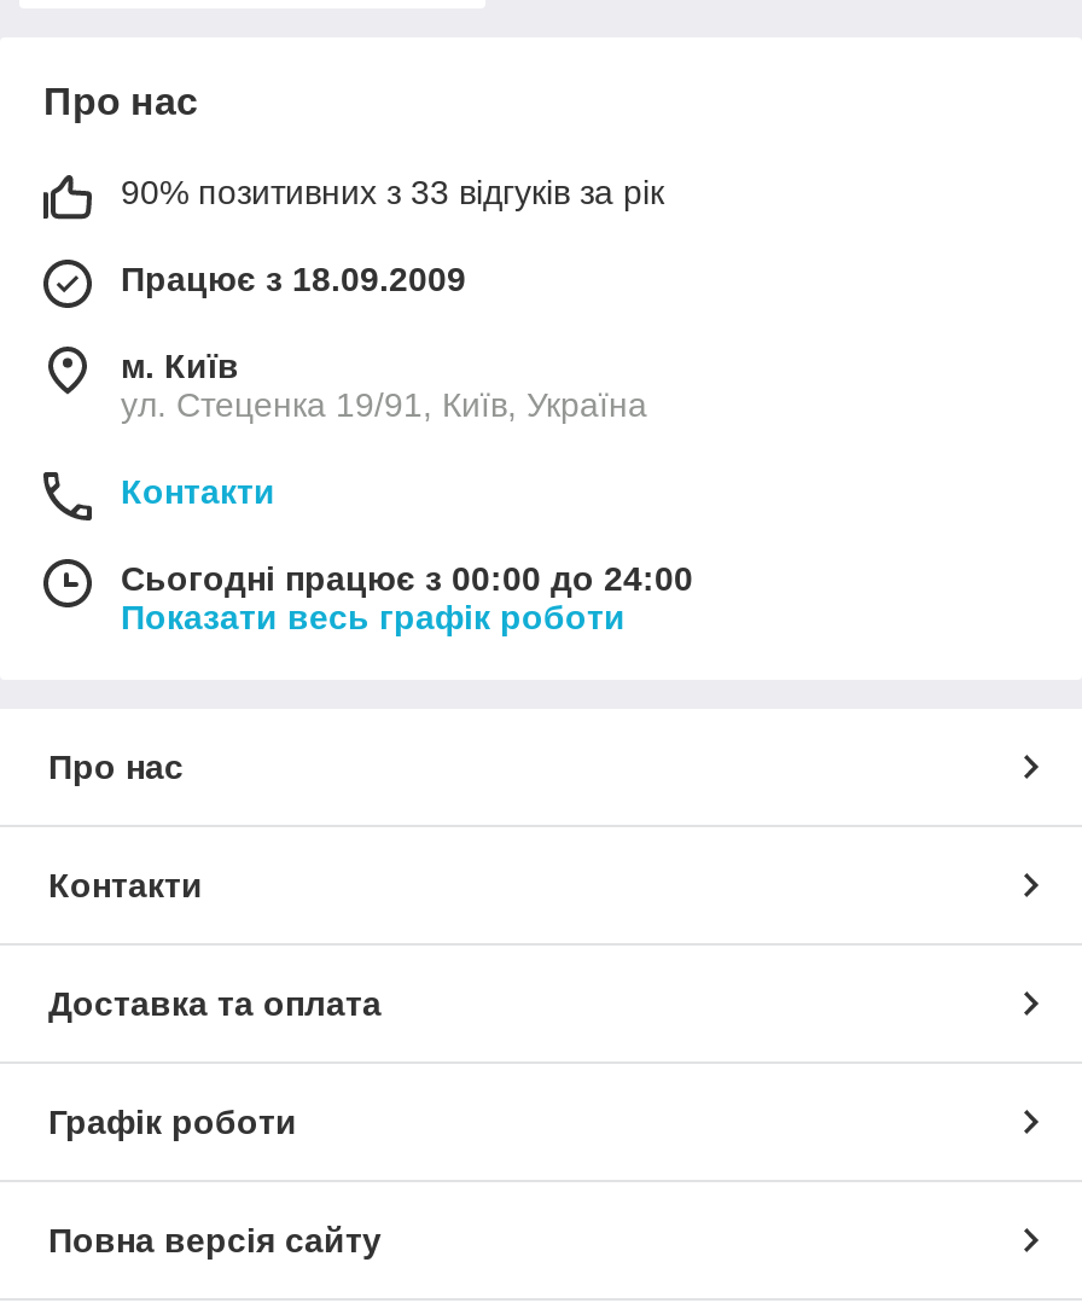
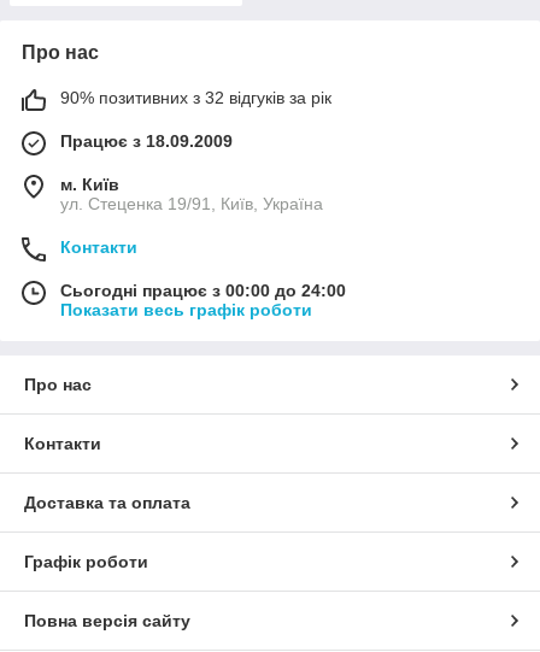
[121,172,664,211] 90% позитивних з 33 відгуків за рік -> [60,88,331,107] 90% позитивних з 32 відгуків за рік

